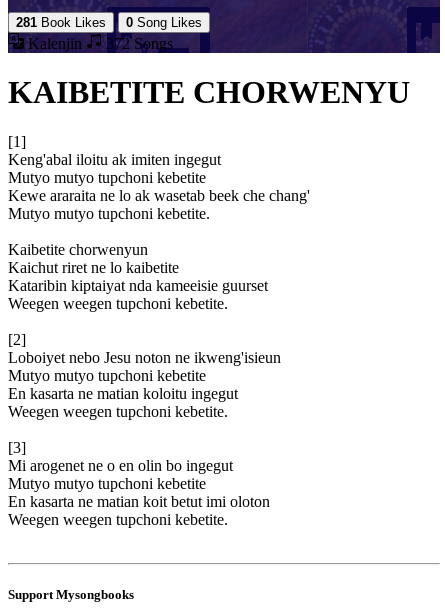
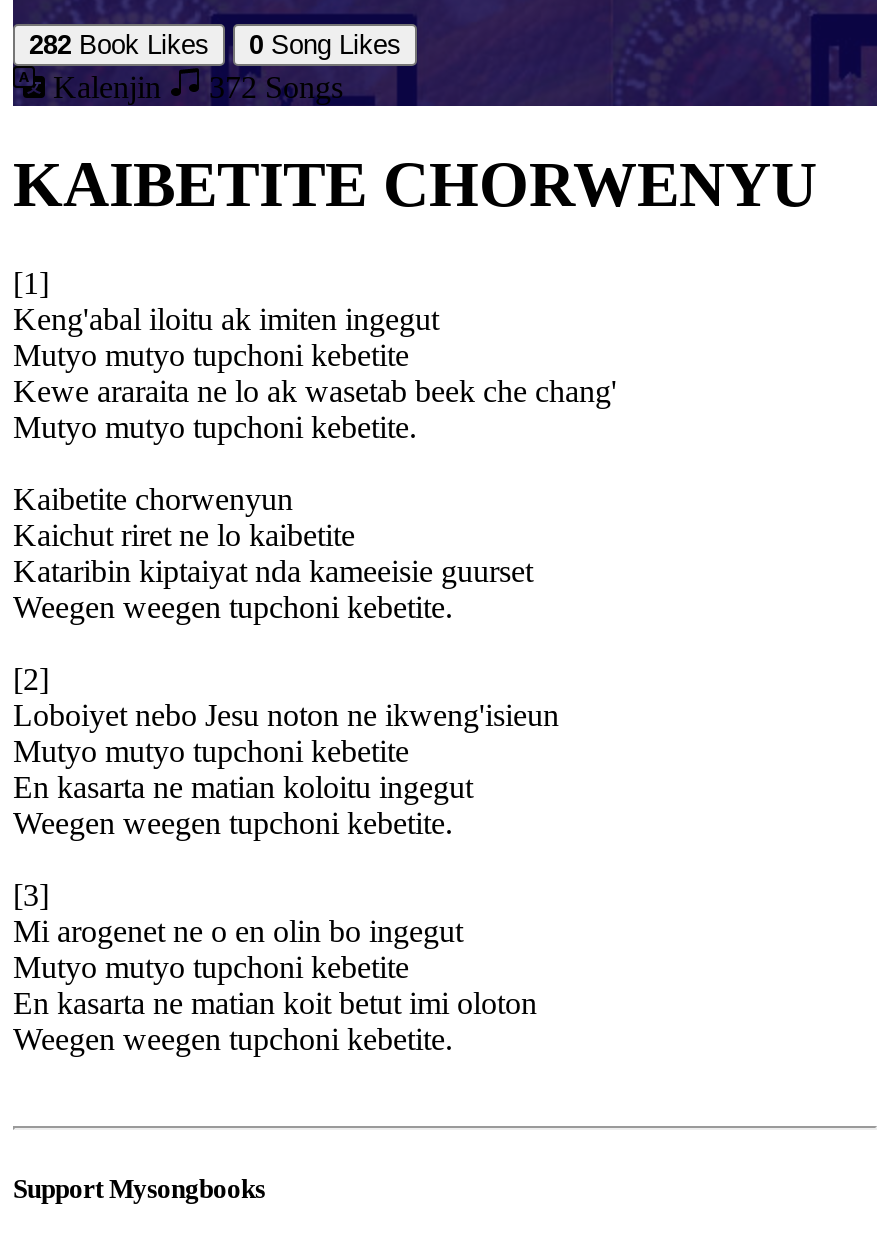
[16,15,202,30] 281 Book Likes 0 Song Likes -> [29,30,401,60] 282 Book Likes 0 Song Likes

